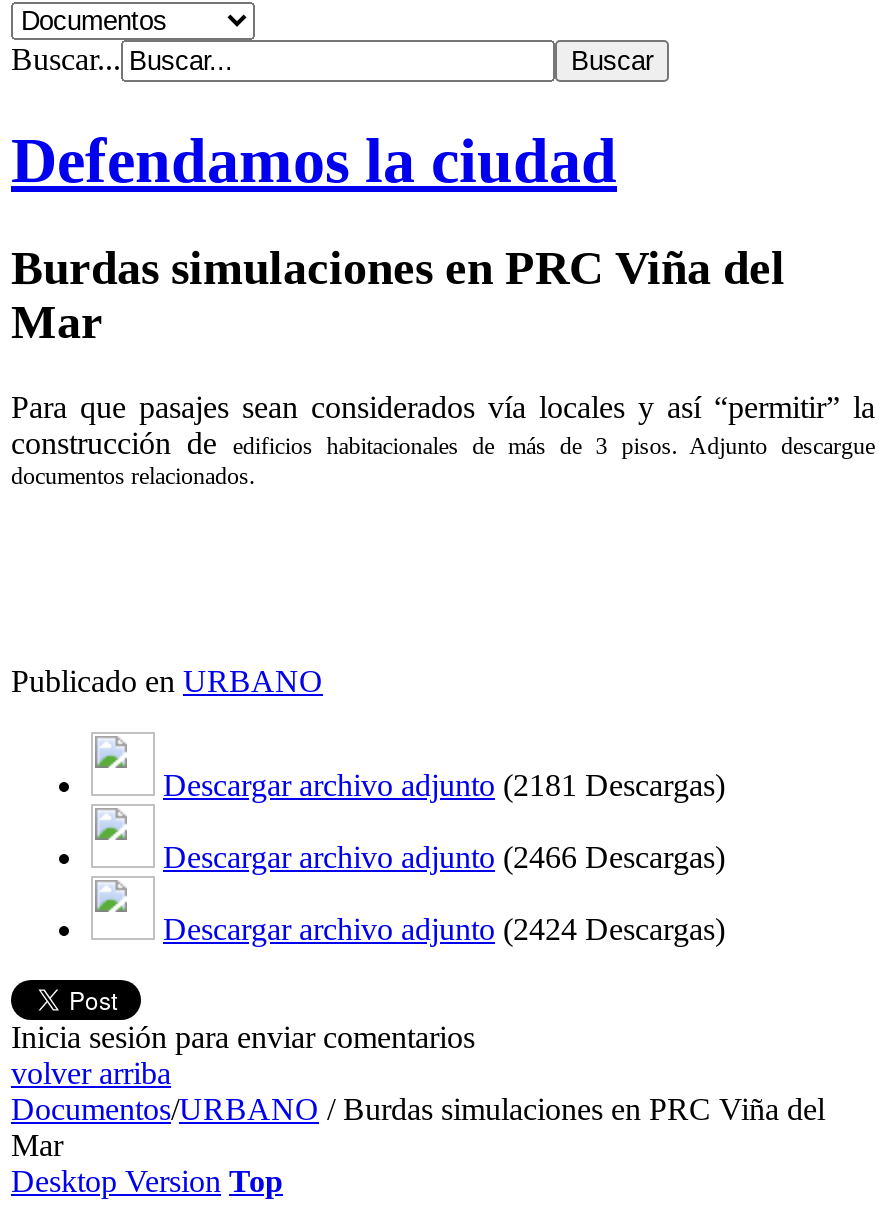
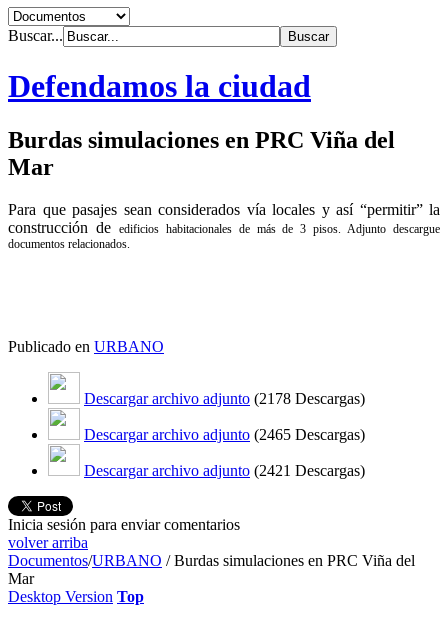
[163,768,725,802] Descargar archivo adjunto (2181 Descargas) -> [84,390,365,407] Descargar archivo adjunto (2178 Descargas)
[163,840,725,874] Descargar archivo adjunto (2466 Descargas) -> [84,426,365,443] Descargar archivo adjunto (2465 Descargas)
[163,912,725,946] Descargar archivo adjunto (2424 Descargas) -> [84,462,365,479] Descargar archivo adjunto (2421 Descargas)

